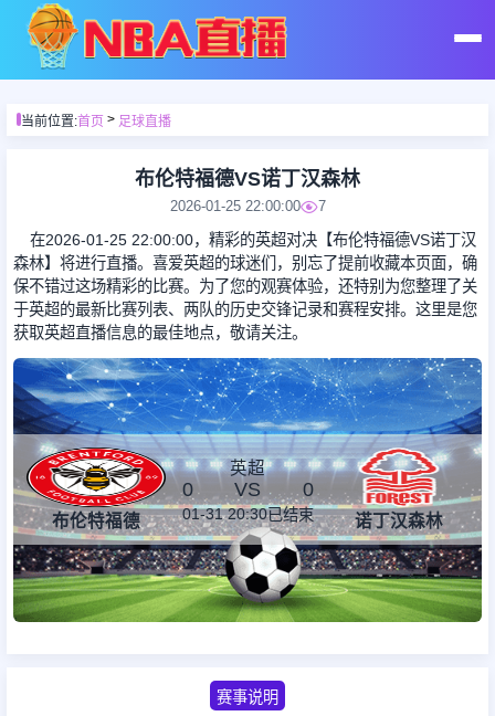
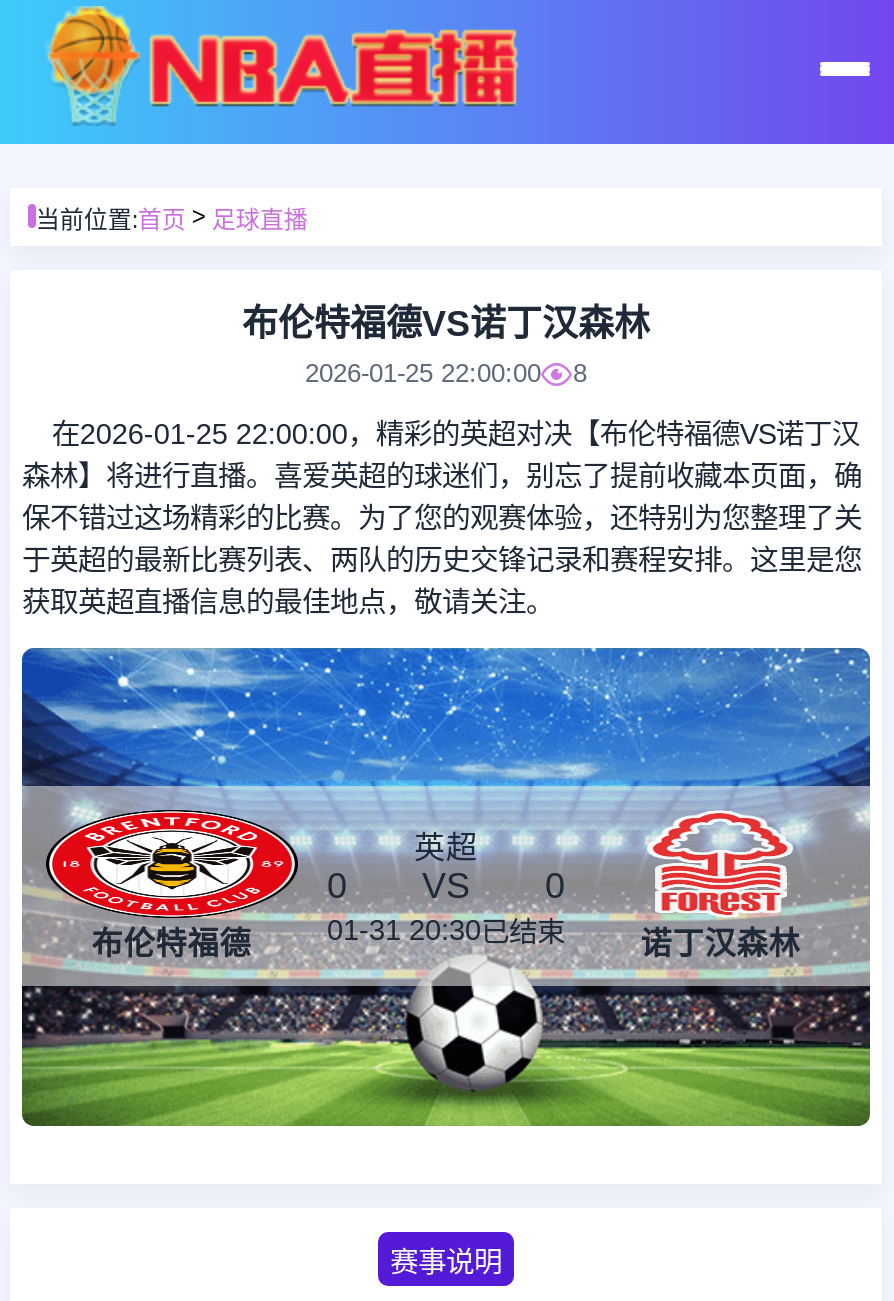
[170,198,325,215] 2026-01-25 22:00:00 7 -> [305,359,587,389] 2026-01-25 22:00:00 8

